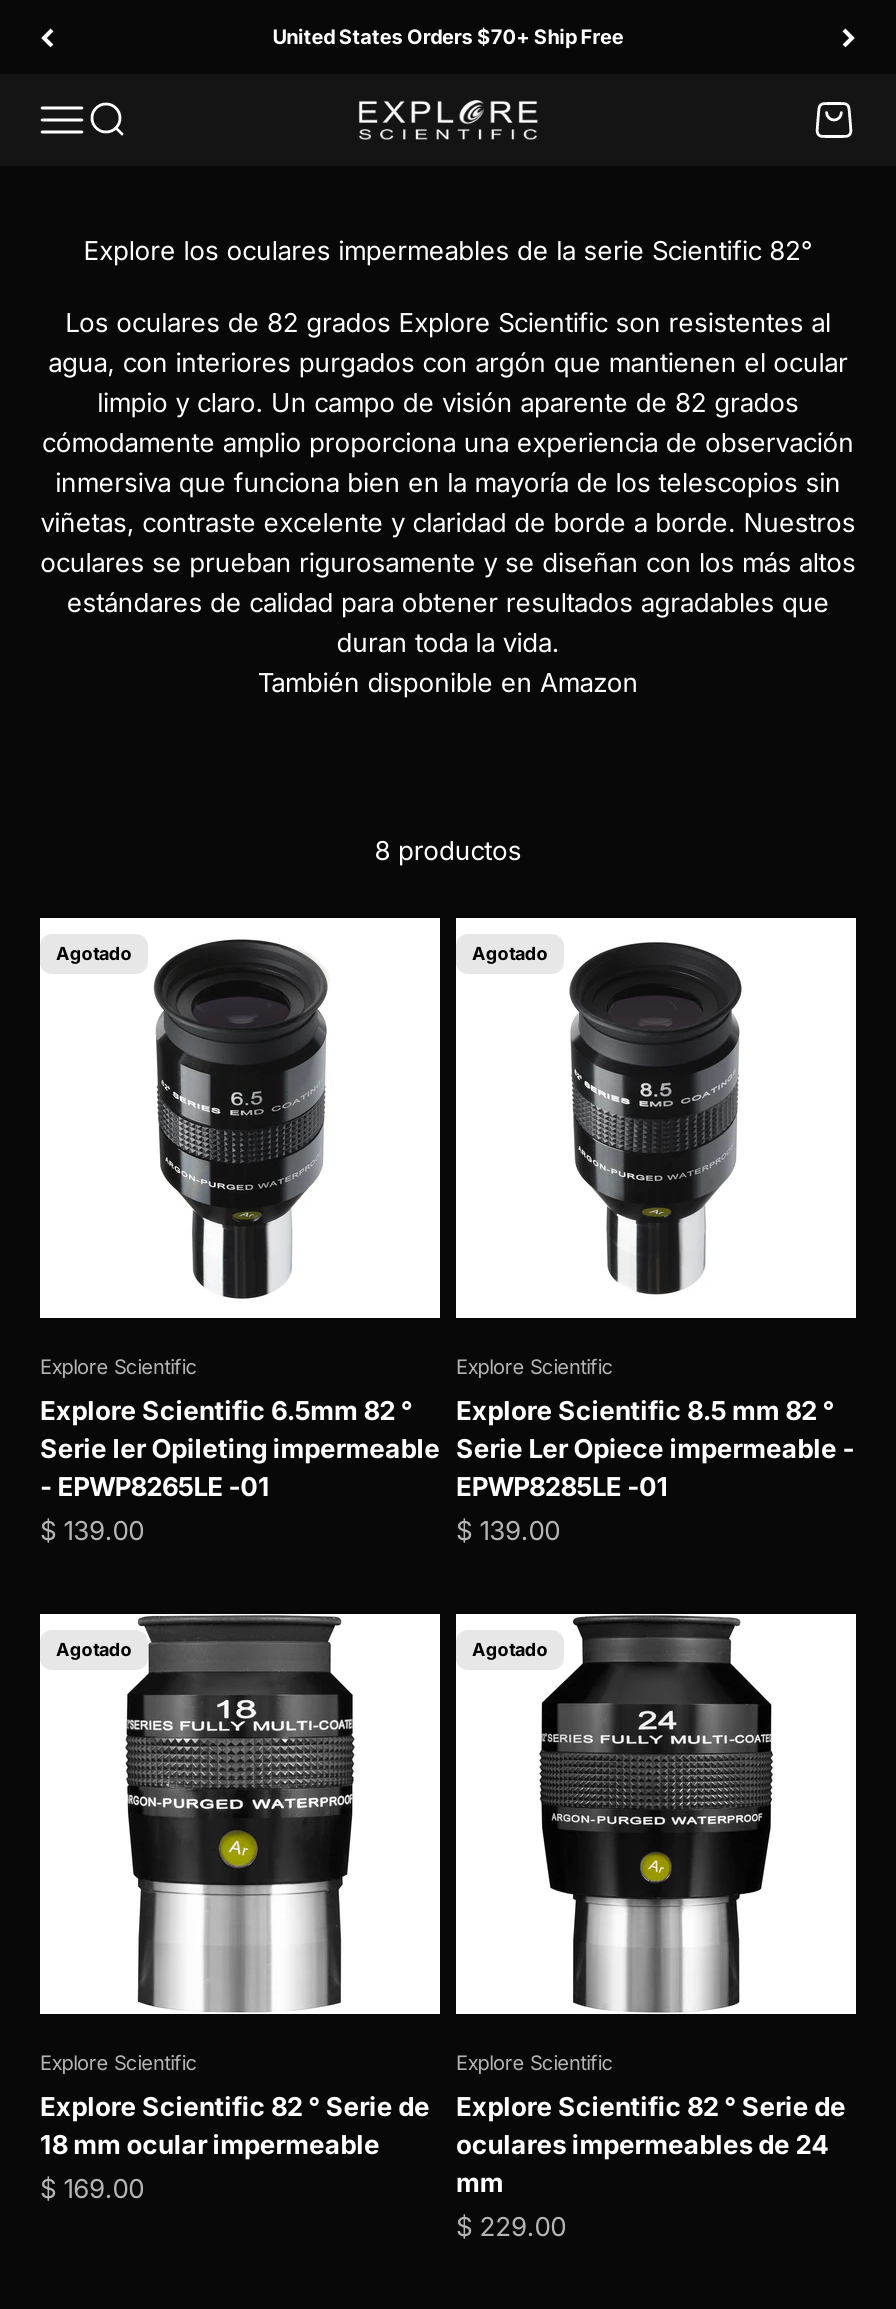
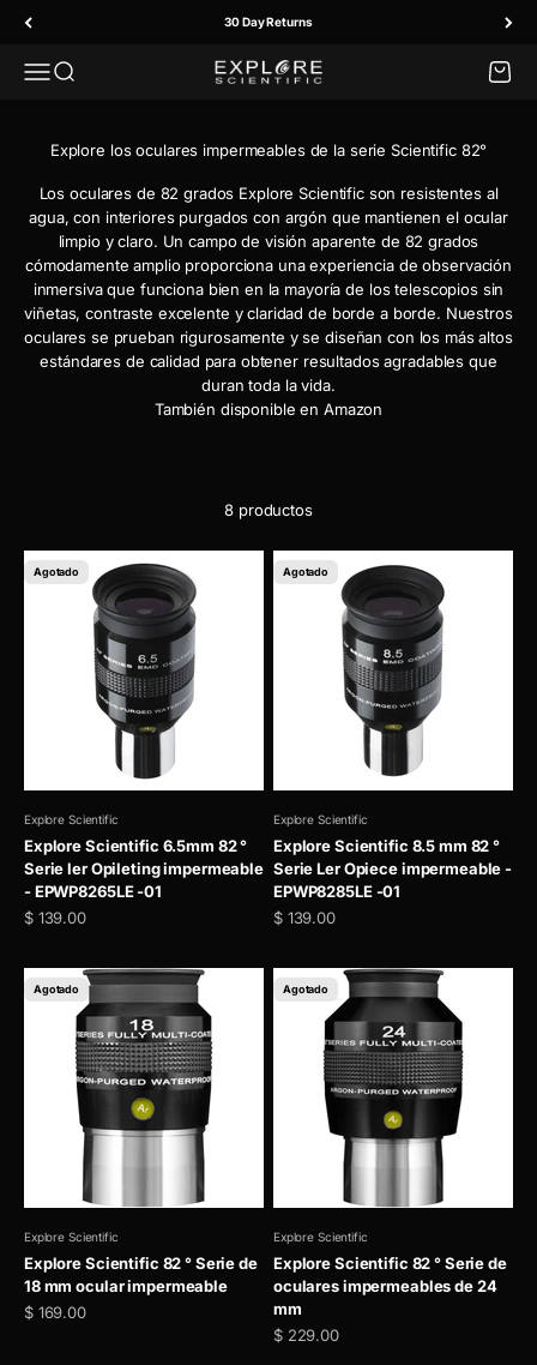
[273,24,623,48] United States Orders $70+ Ship Free -> [225,14,312,29] 30 Day Returns

